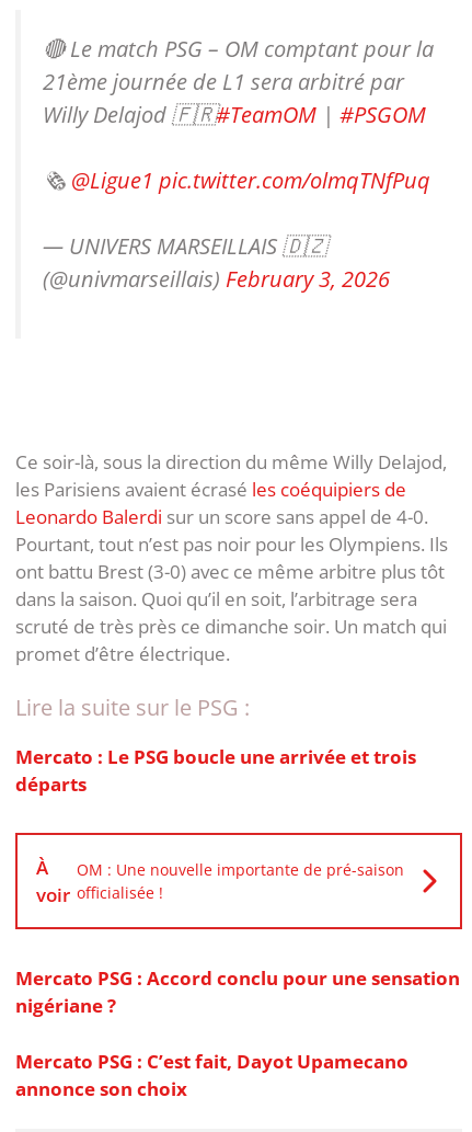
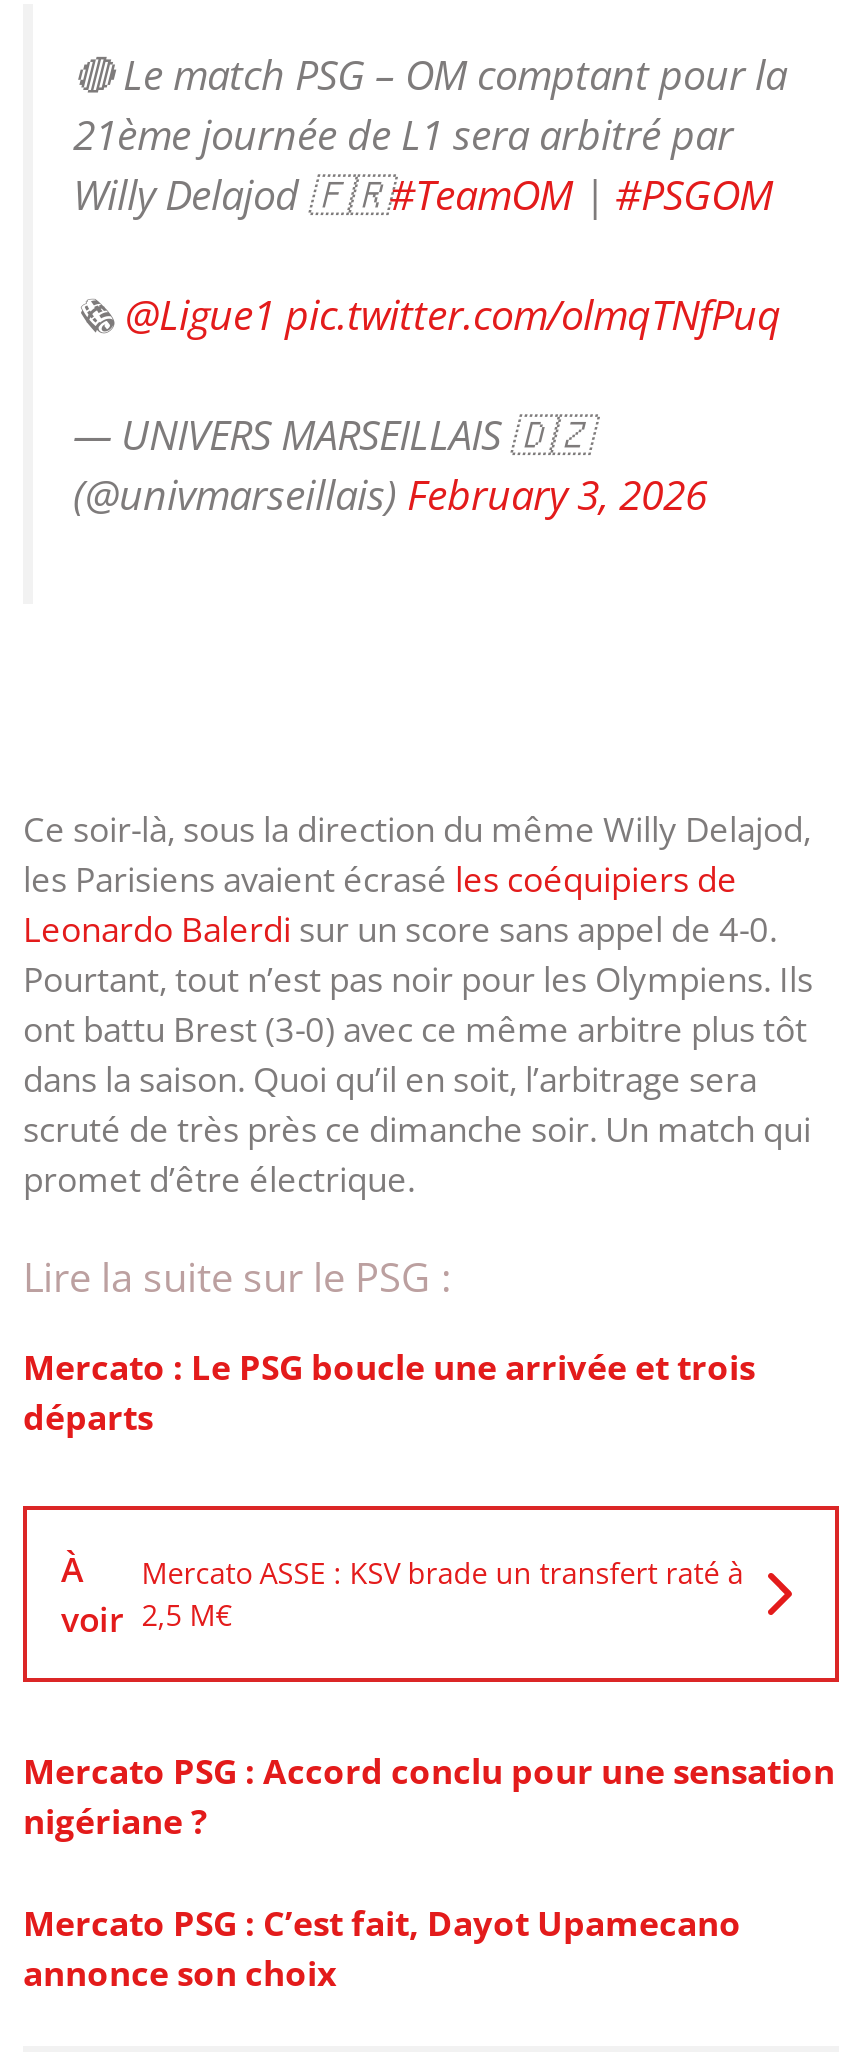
[77,859,404,903] OM : Une nouvelle importante de pré-saison | officialisée ! -> [141,1554,743,1634] Mercato ASSE : KSV brade un transfert raté à | 2,5 M€

